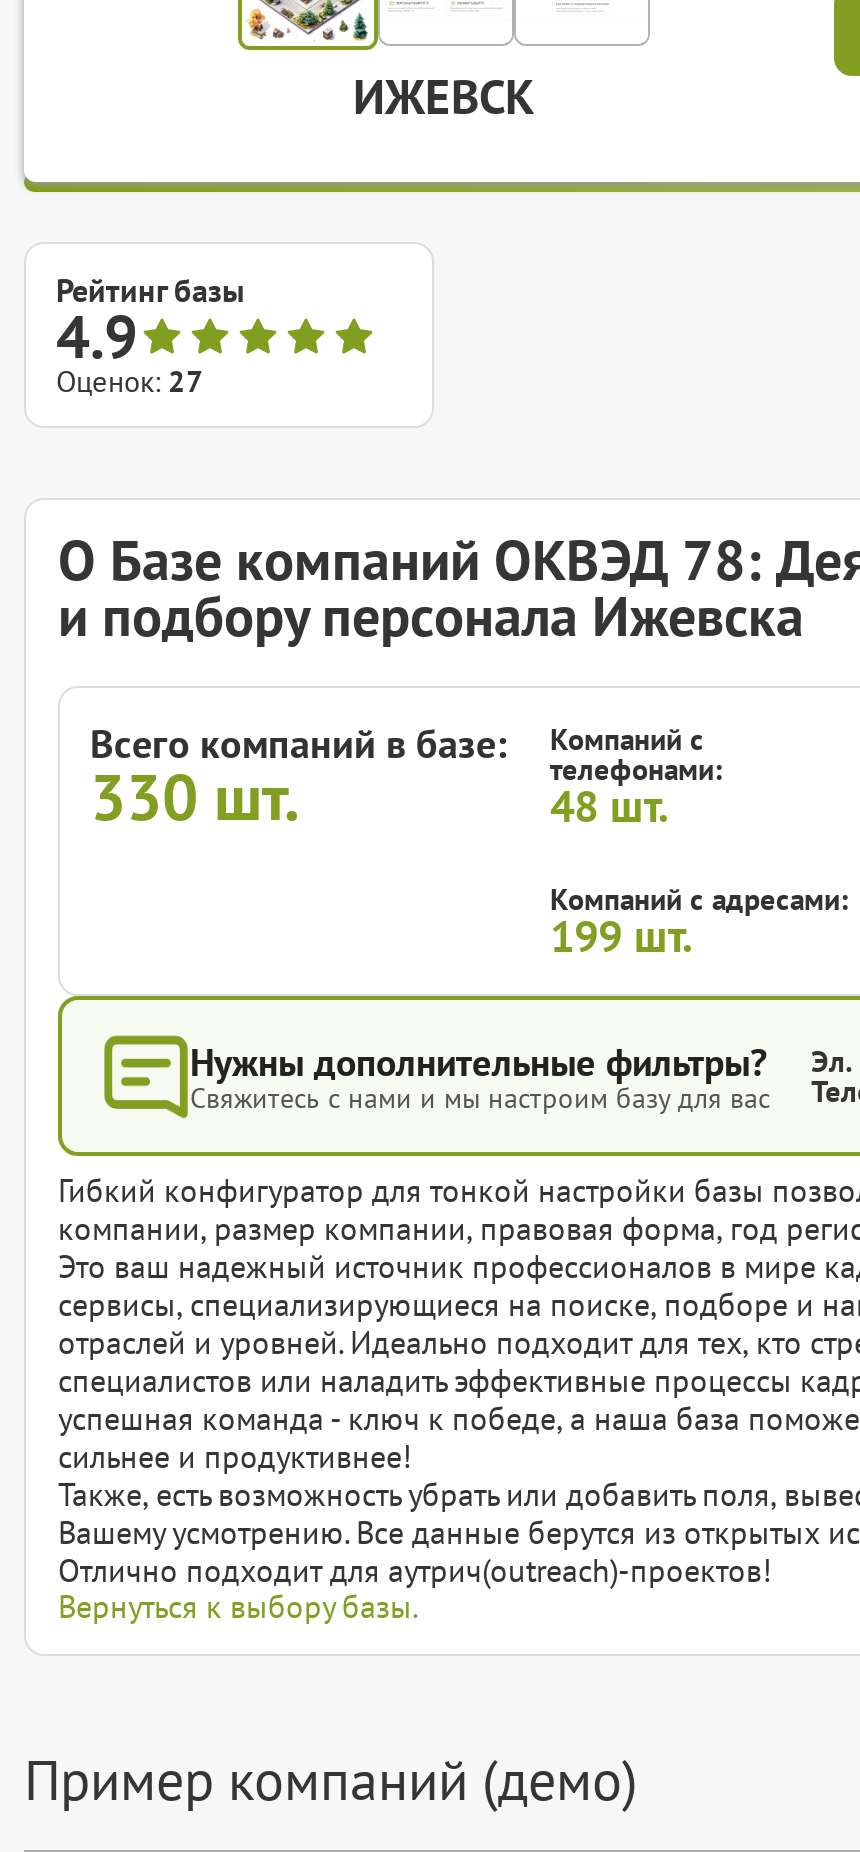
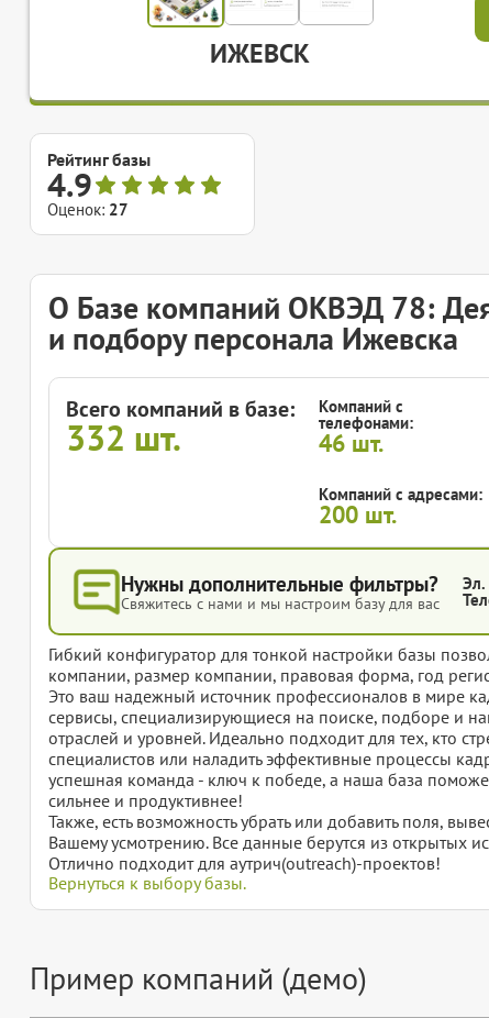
[90,754,300,838] 330шт. -> [66,414,181,461] 332шт.
[550,778,668,834] 48шт. -> [319,428,384,458] 46шт.
[550,908,692,964] 199шт. -> [319,499,397,530] 200шт.

